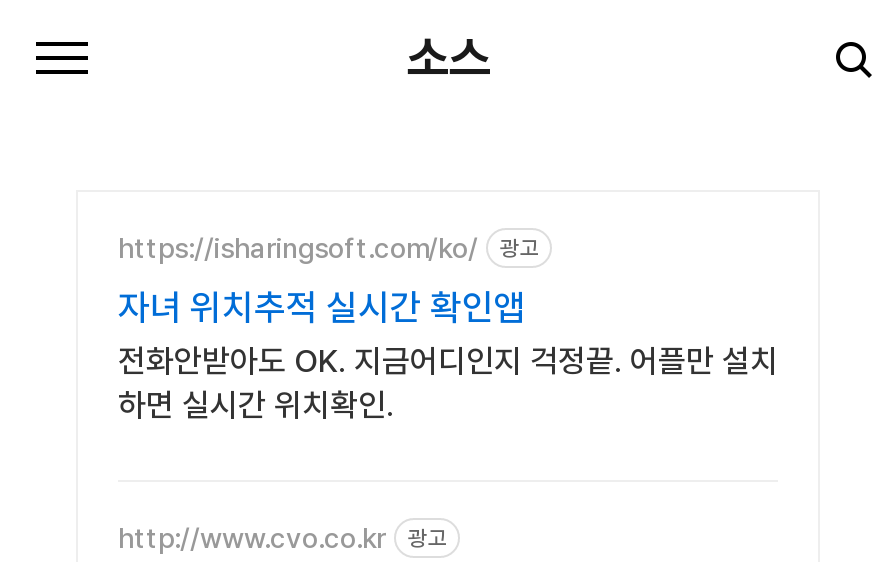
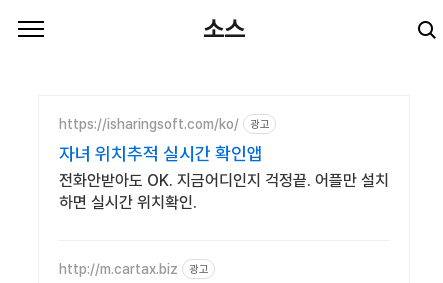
[118,521,386,553] http://www.cvo.co.kr -> [59,260,178,276] http://m.cartax.biz

